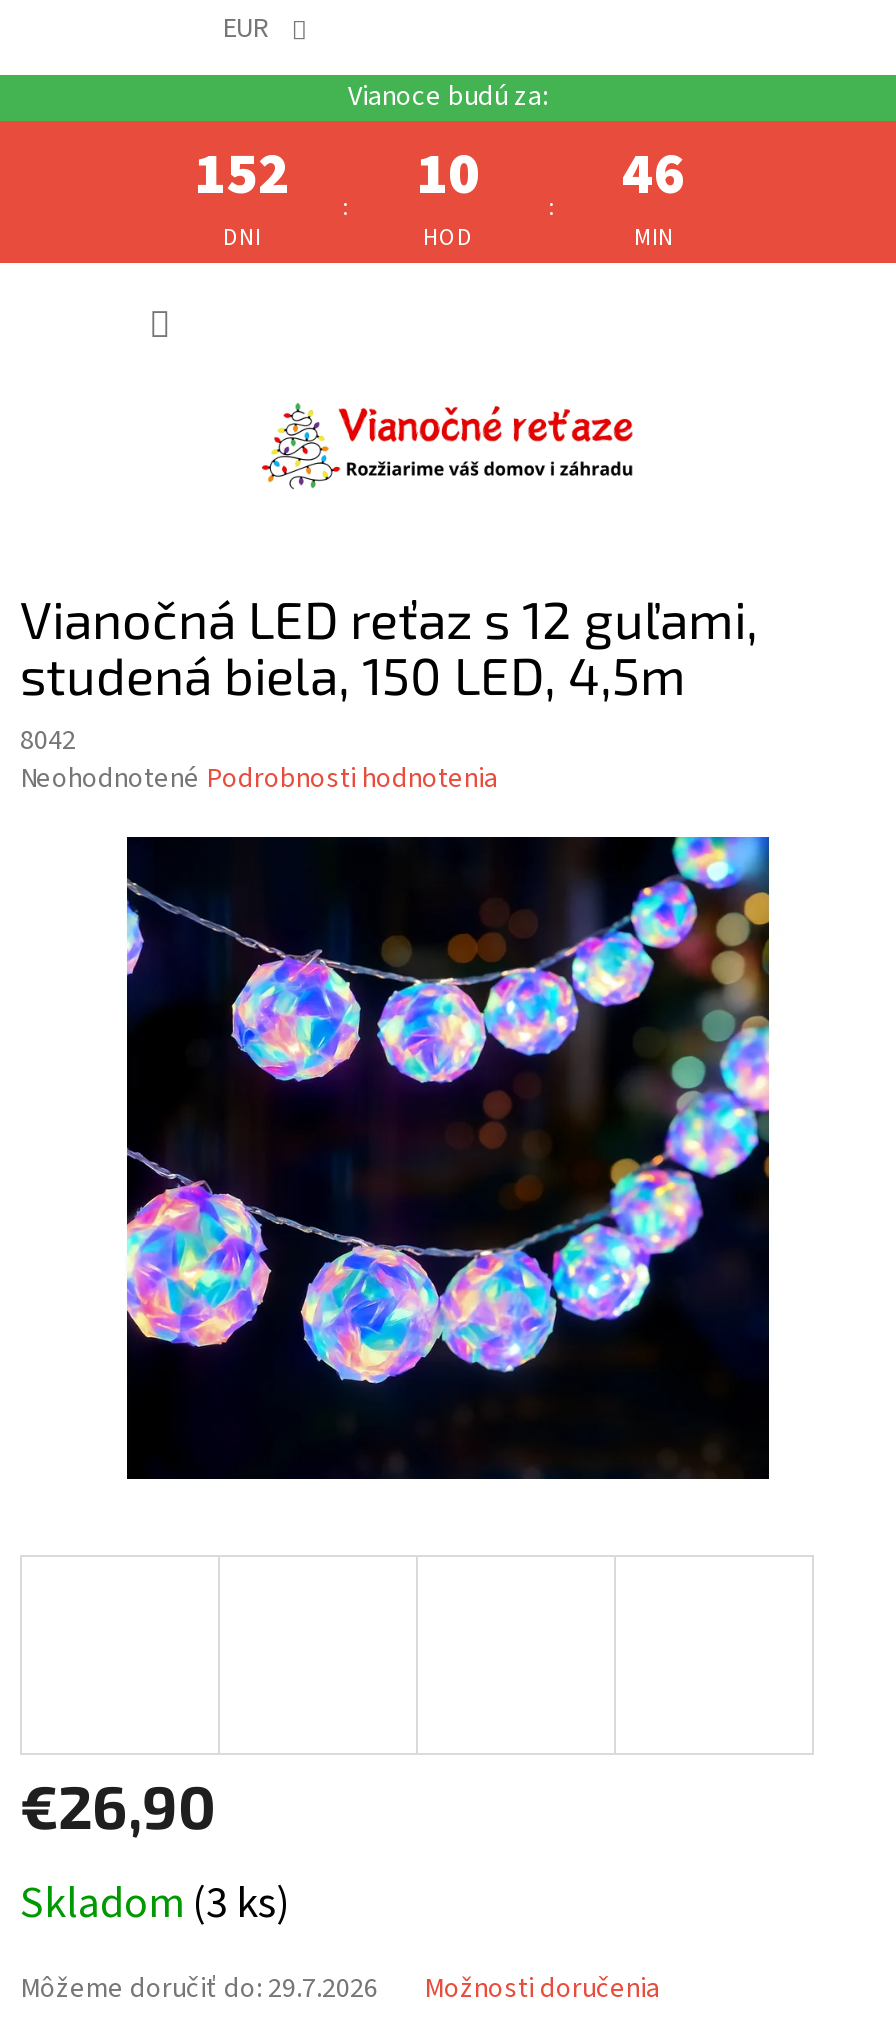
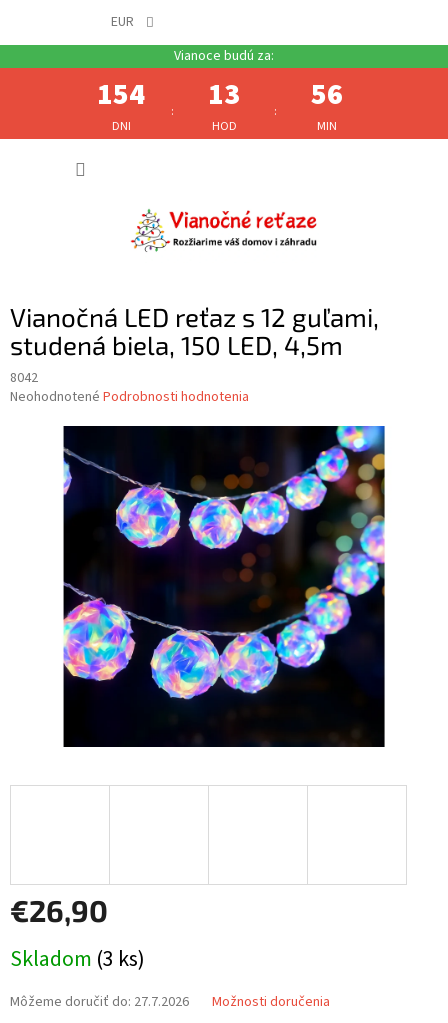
[194,133,290,217] 152 -> [97,74,145,116] 154
[416,133,480,217] 10 -> [208,74,240,116] 13
[622,133,686,217] 46 -> [311,74,343,116] 56
[20,1970,378,2010] Môžeme doručiť do: 29.7.2026 -> [10,992,189,1012] Môžeme doručiť do: 27.7.2026

